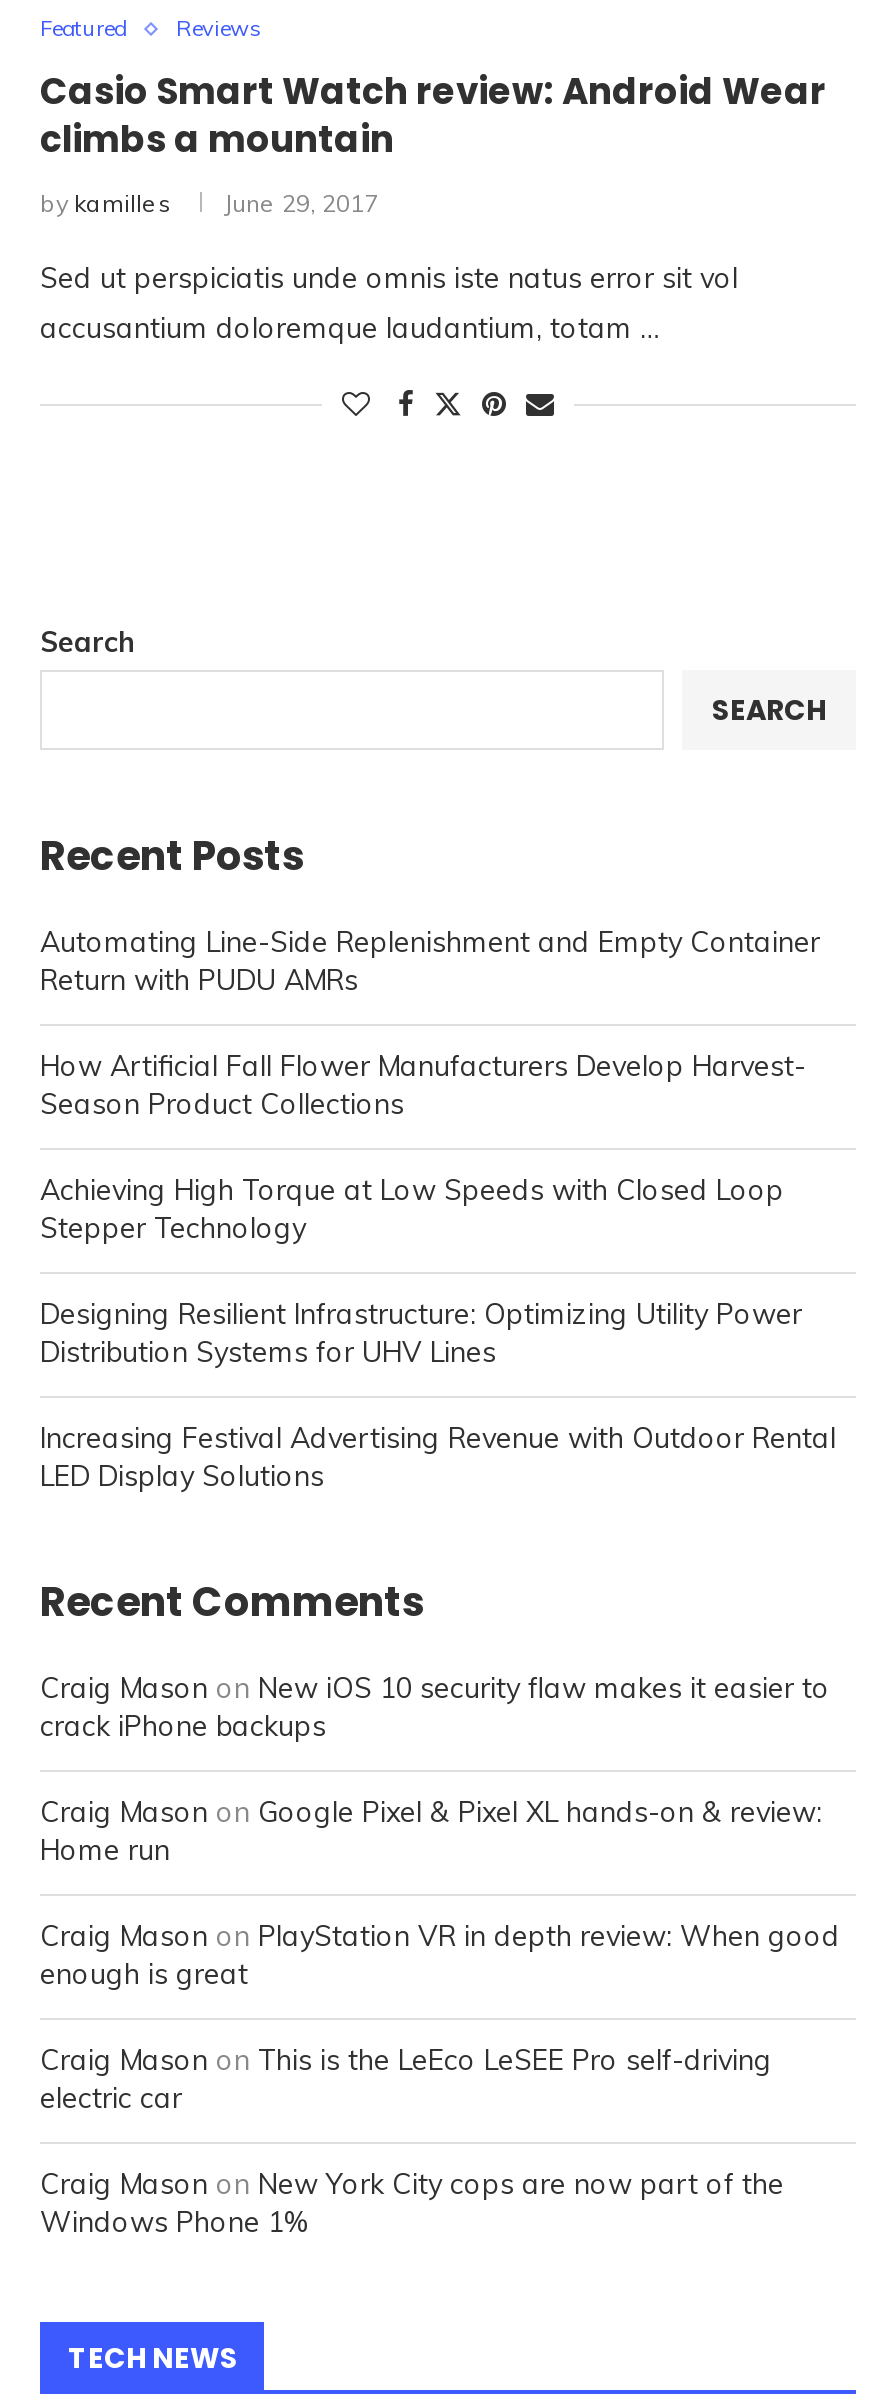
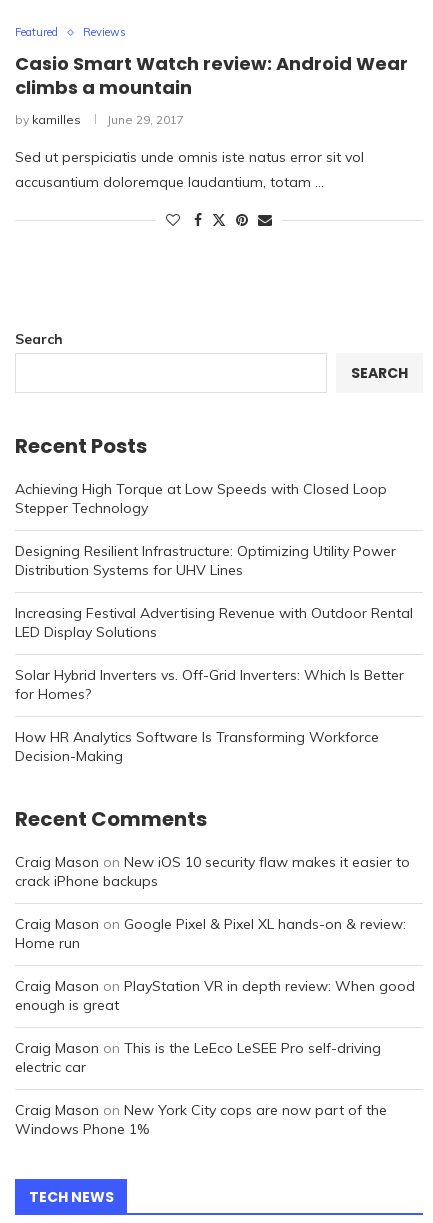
[40,924,820,1122] Automating Line-Side Replenishment and Empty Container | Return with PUDU AMRs | How Artificial Fall Flower Manufacturers Develop Harvest- | Season Product Collections -> none
moved [40,1172,836,1494] -> [15,480,413,641]: Achieving High Torque at Low Speeds with Closed Loop | Stepper Technology | Designing Resilient Infrastructure: Optimizing Utility Power | Distribution Systems for UHV Lines | Increasing Festival Advertising Revenue with Outdoor Rental | LED Display Solutions
none -> [15,666,404,765] Solar Hybrid Inverters vs. Off-Grid Inverters: Which Is Better | for Homes? | How HR Analytics Software Is Transforming Workforce | Decision-Making

